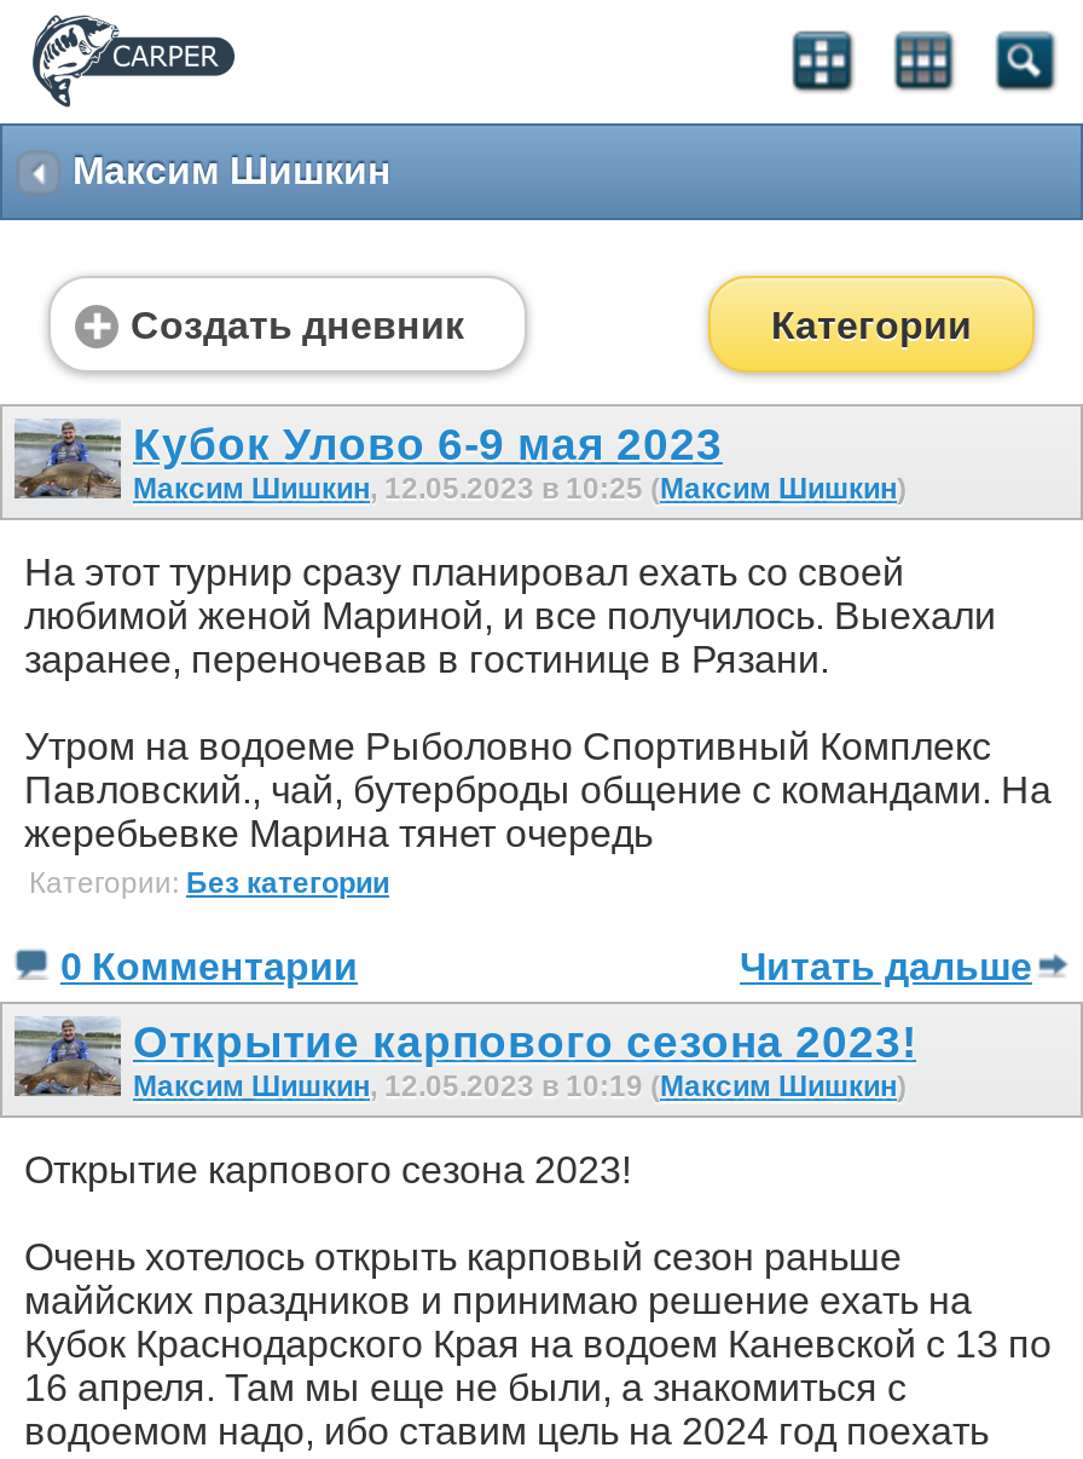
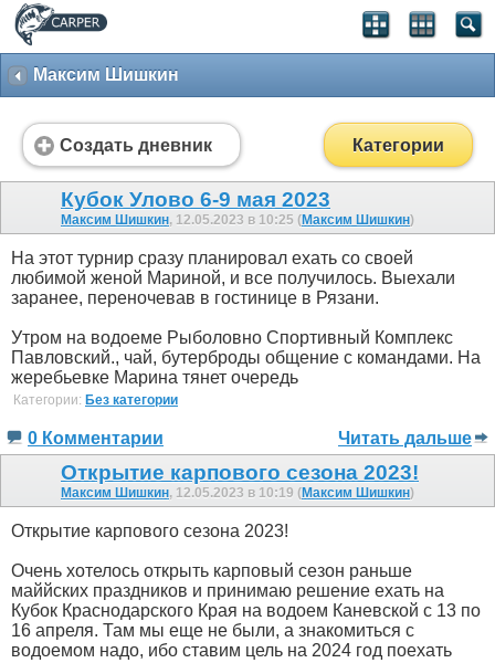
[12,419,123,501] [image] -> none
[12,1016,123,1098] [image] -> none

